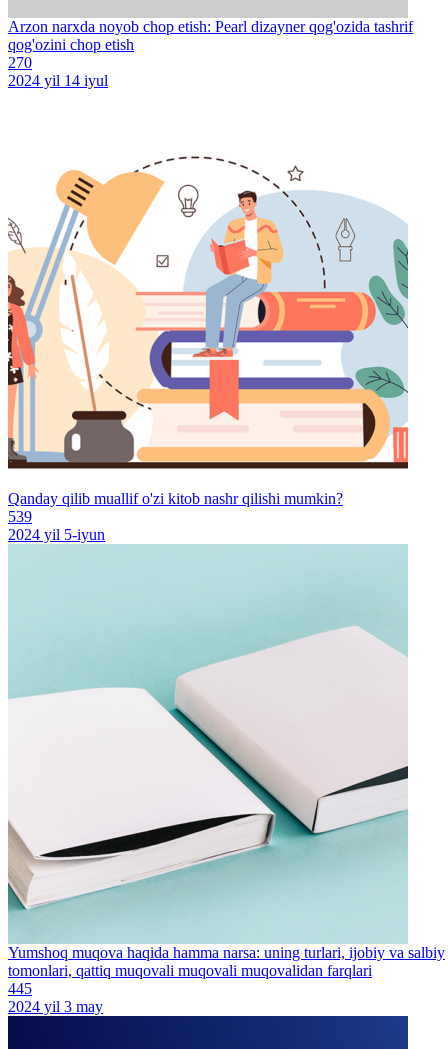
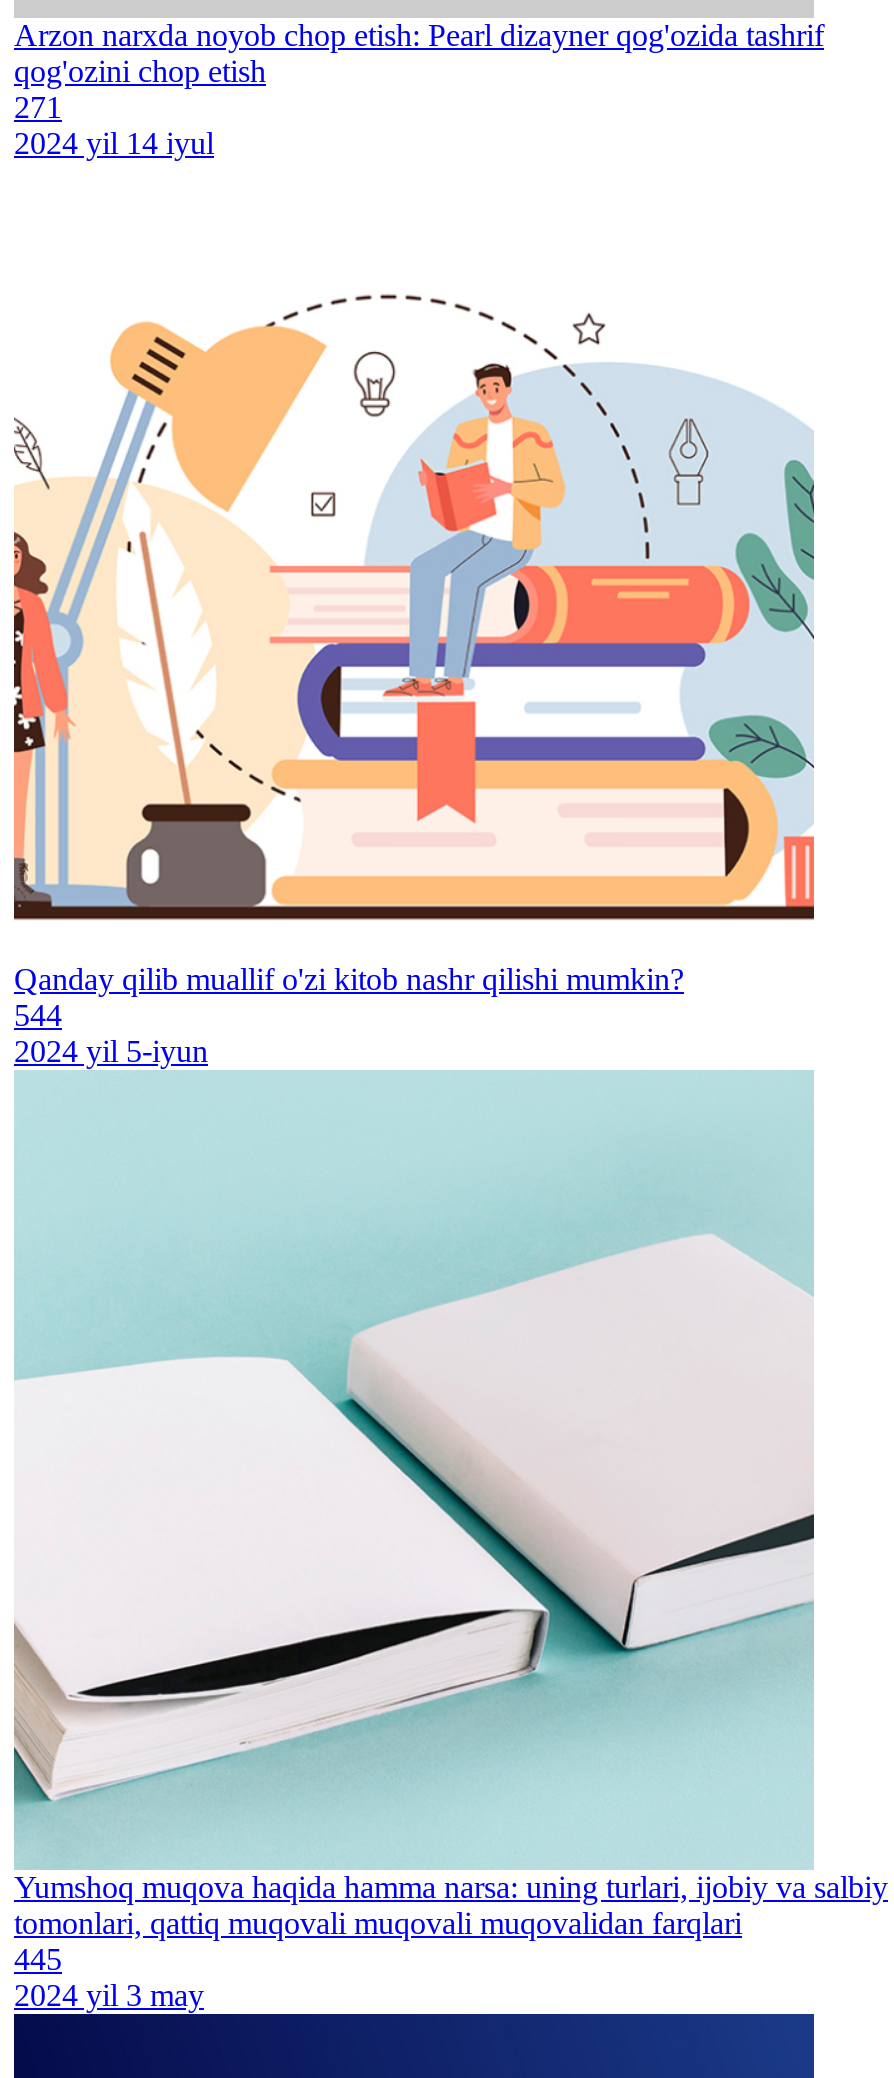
[8,54,32,71] 270 -> [14,91,62,125] 271
[8,508,32,525] 539 -> [14,999,62,1033] 544

